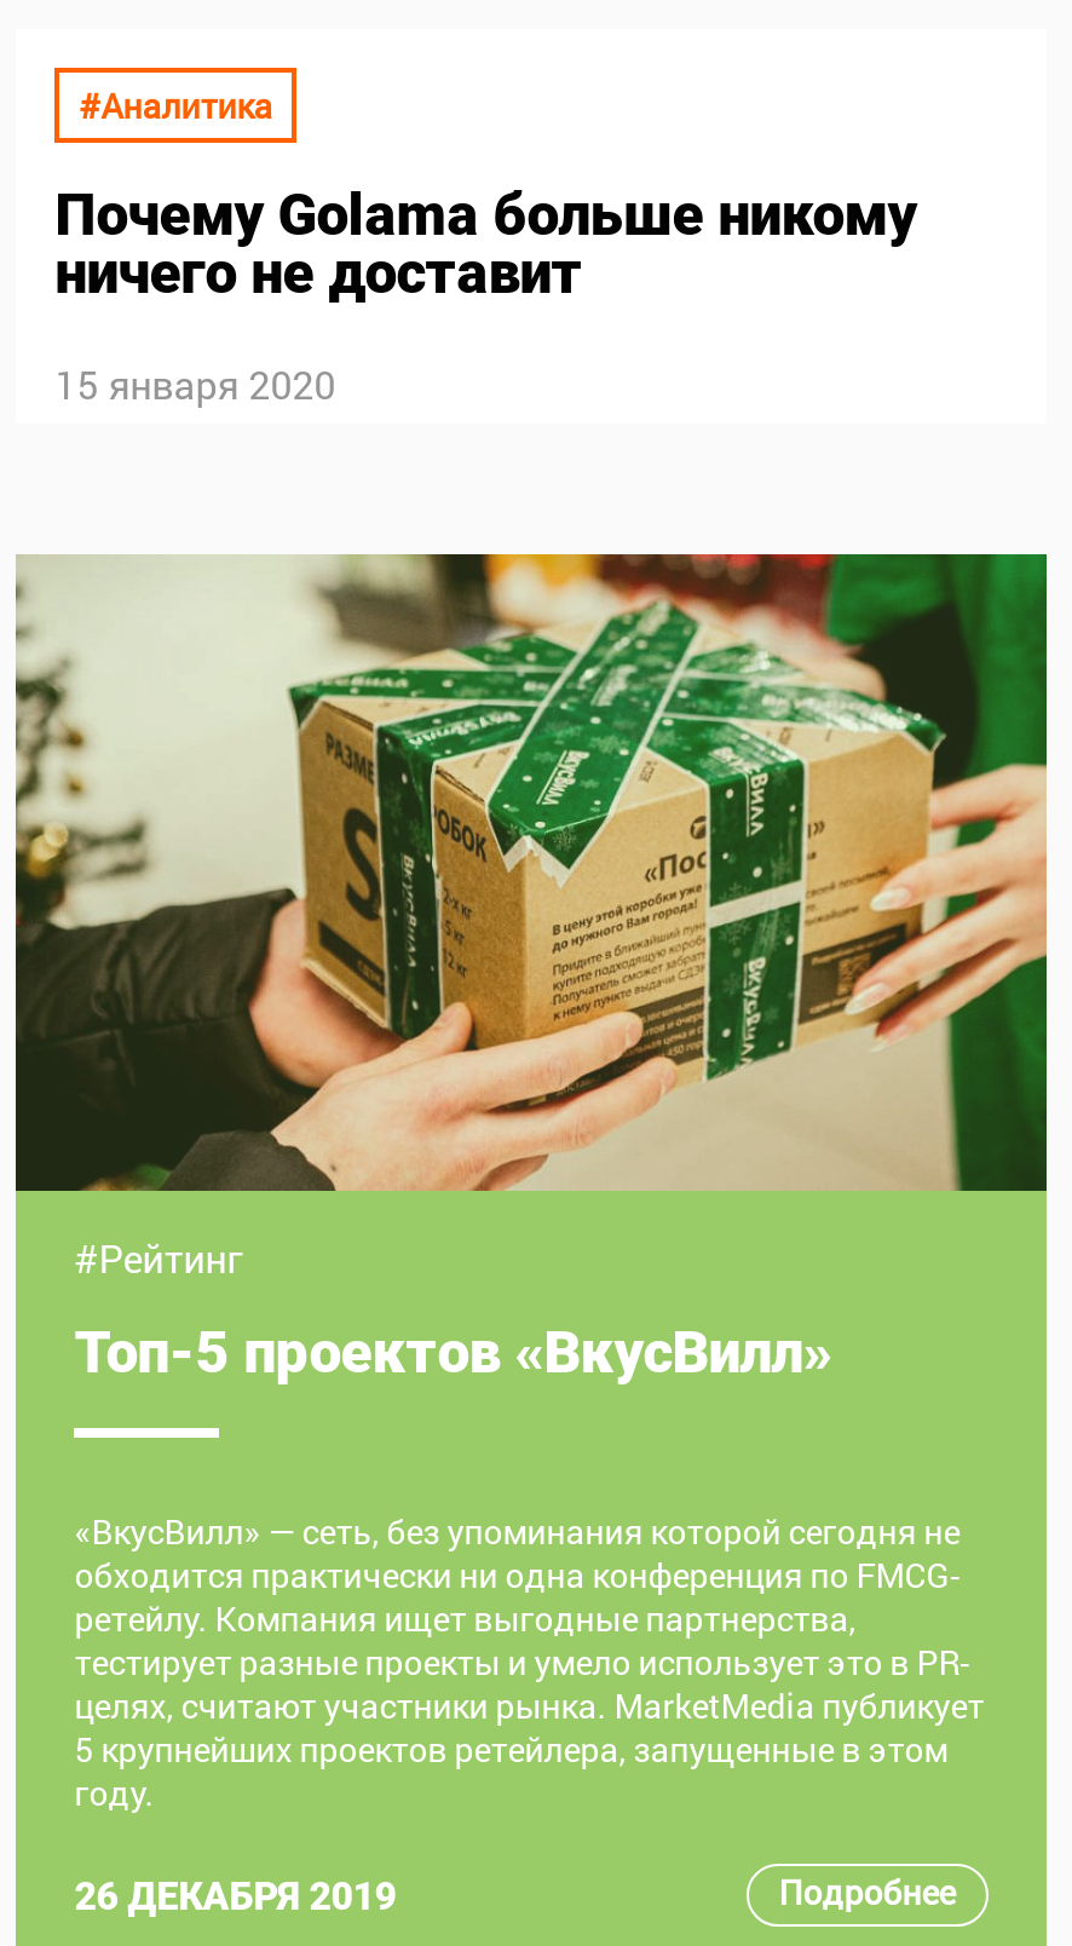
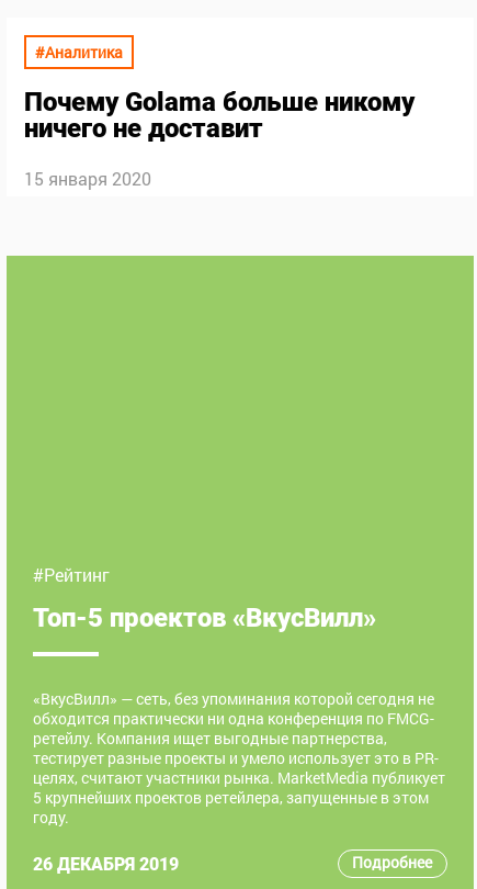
[13,552,1049,1193] [image] -> none

